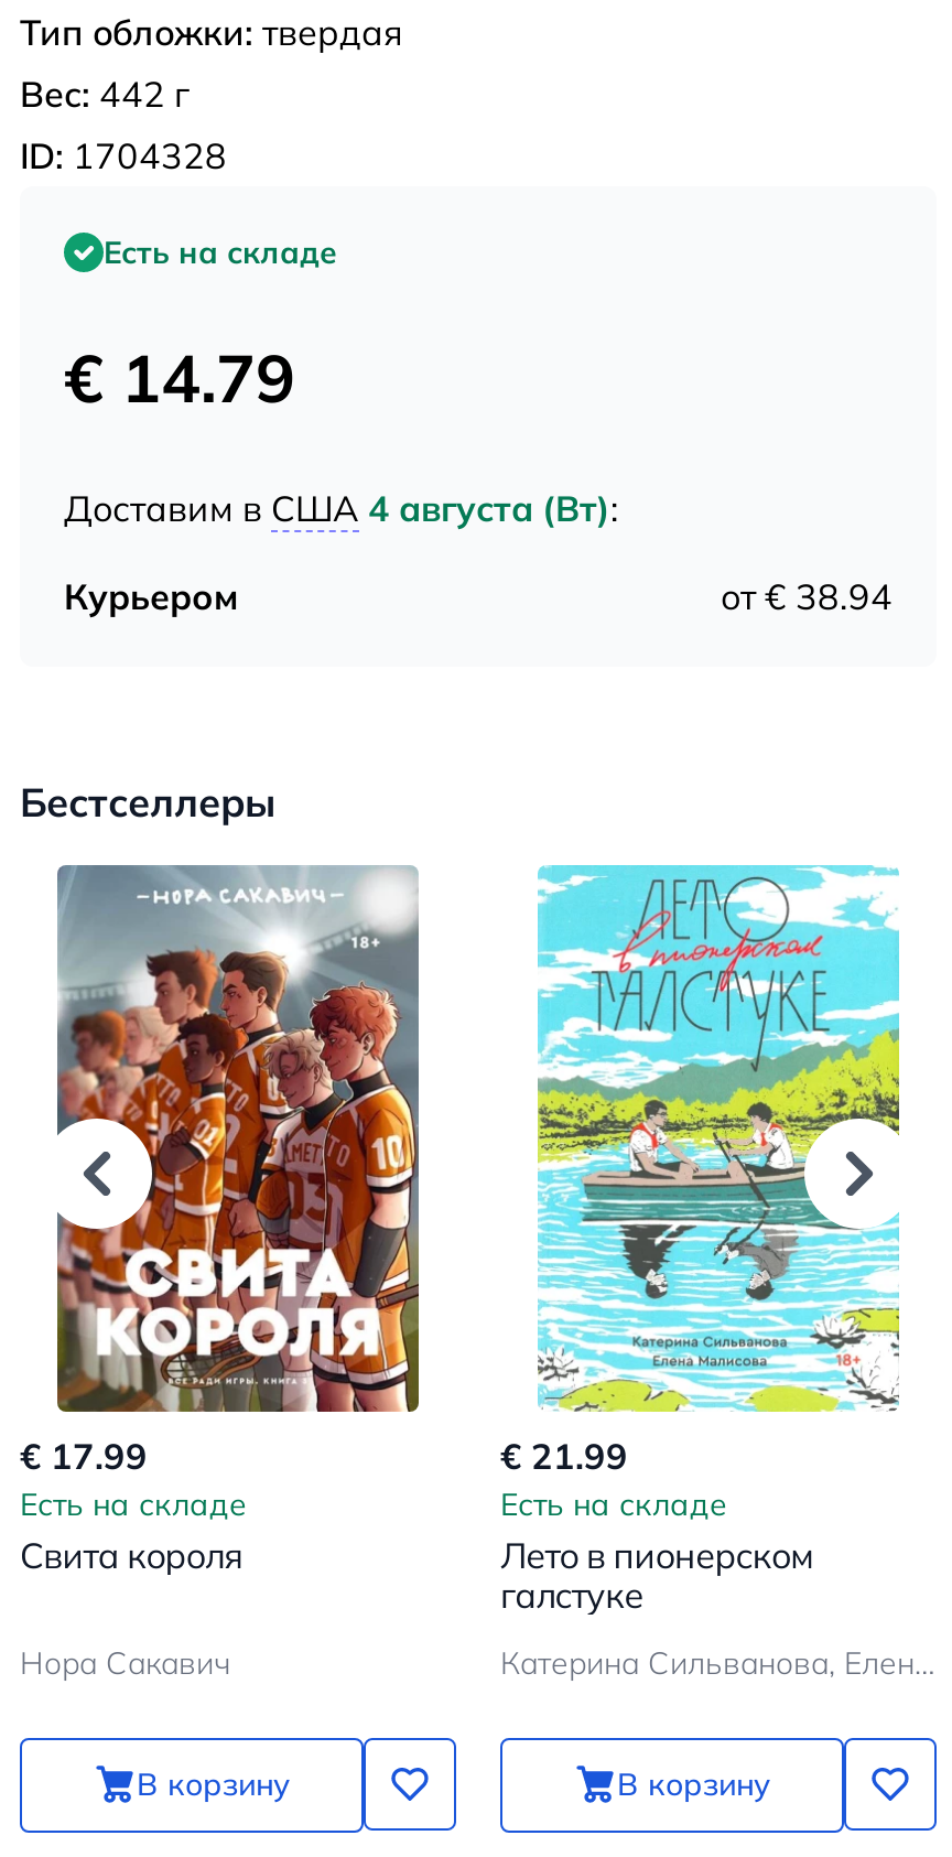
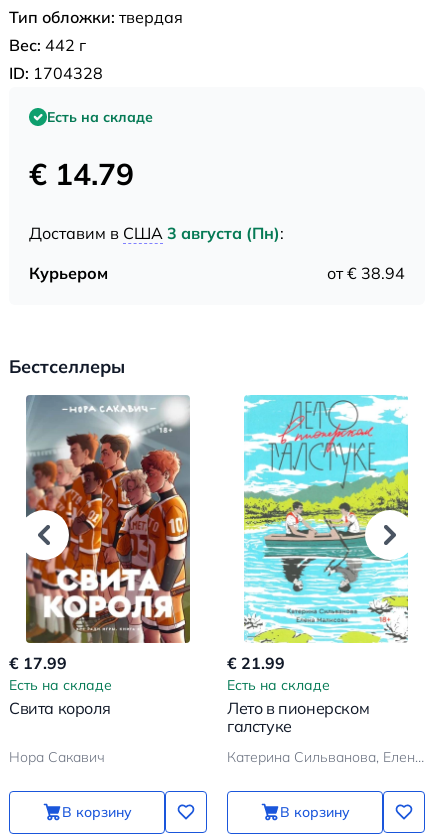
[64,485,619,529] Доставим в США 4 августа (Вт): -> [29,223,284,243] Доставим в США 3 августа (Пн):

